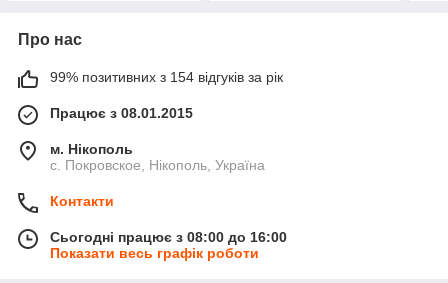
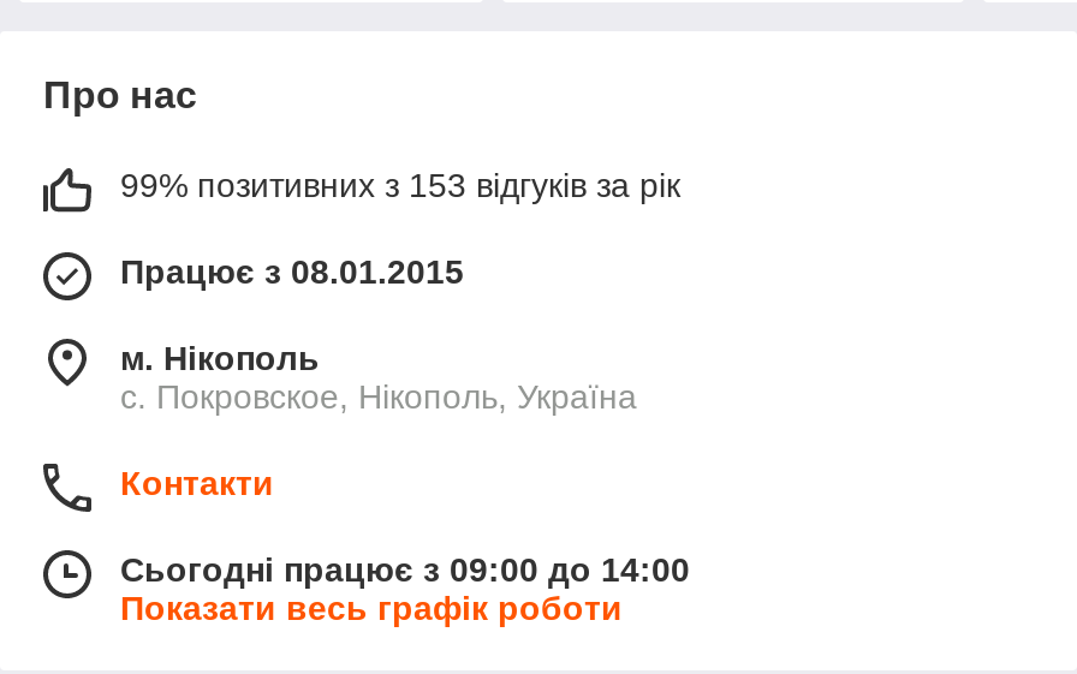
[50,69,283,85] 99% позитивних з 154 відгуків за рік -> [120,165,680,204] 99% позитивних з 153 відгуків за рік
[50,229,287,245] Сьогодні працює з 08:00 до 16:00 -> [120,550,690,588] Сьогодні працює з 09:00 до 14:00

